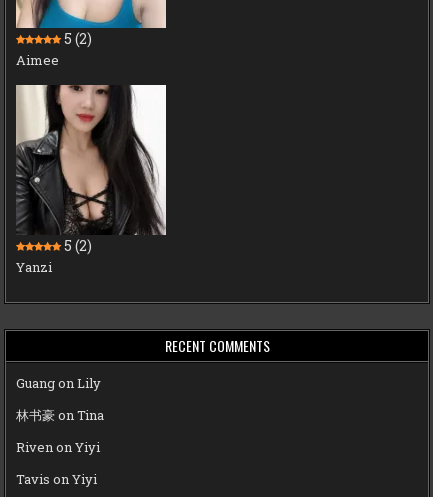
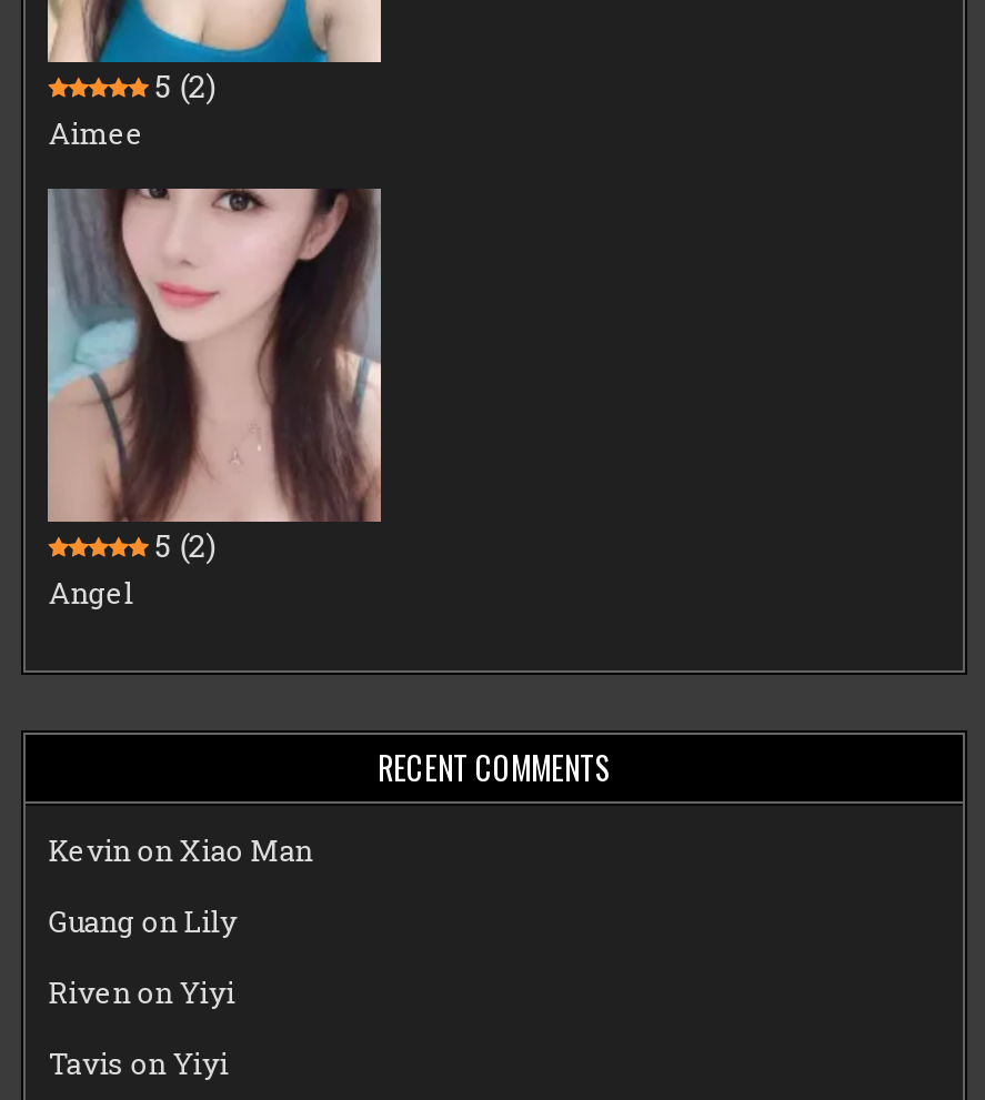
[16,84,167,276] [image] | Yanzi -> [46,186,383,612] [image] | Angel
none -> [48,830,312,870] Kevin on Xiao Man
moved [16,374,101,392] -> [48,901,237,941]: Guang on Lily
[16,406,104,424] 林书豪on Tina -> none

